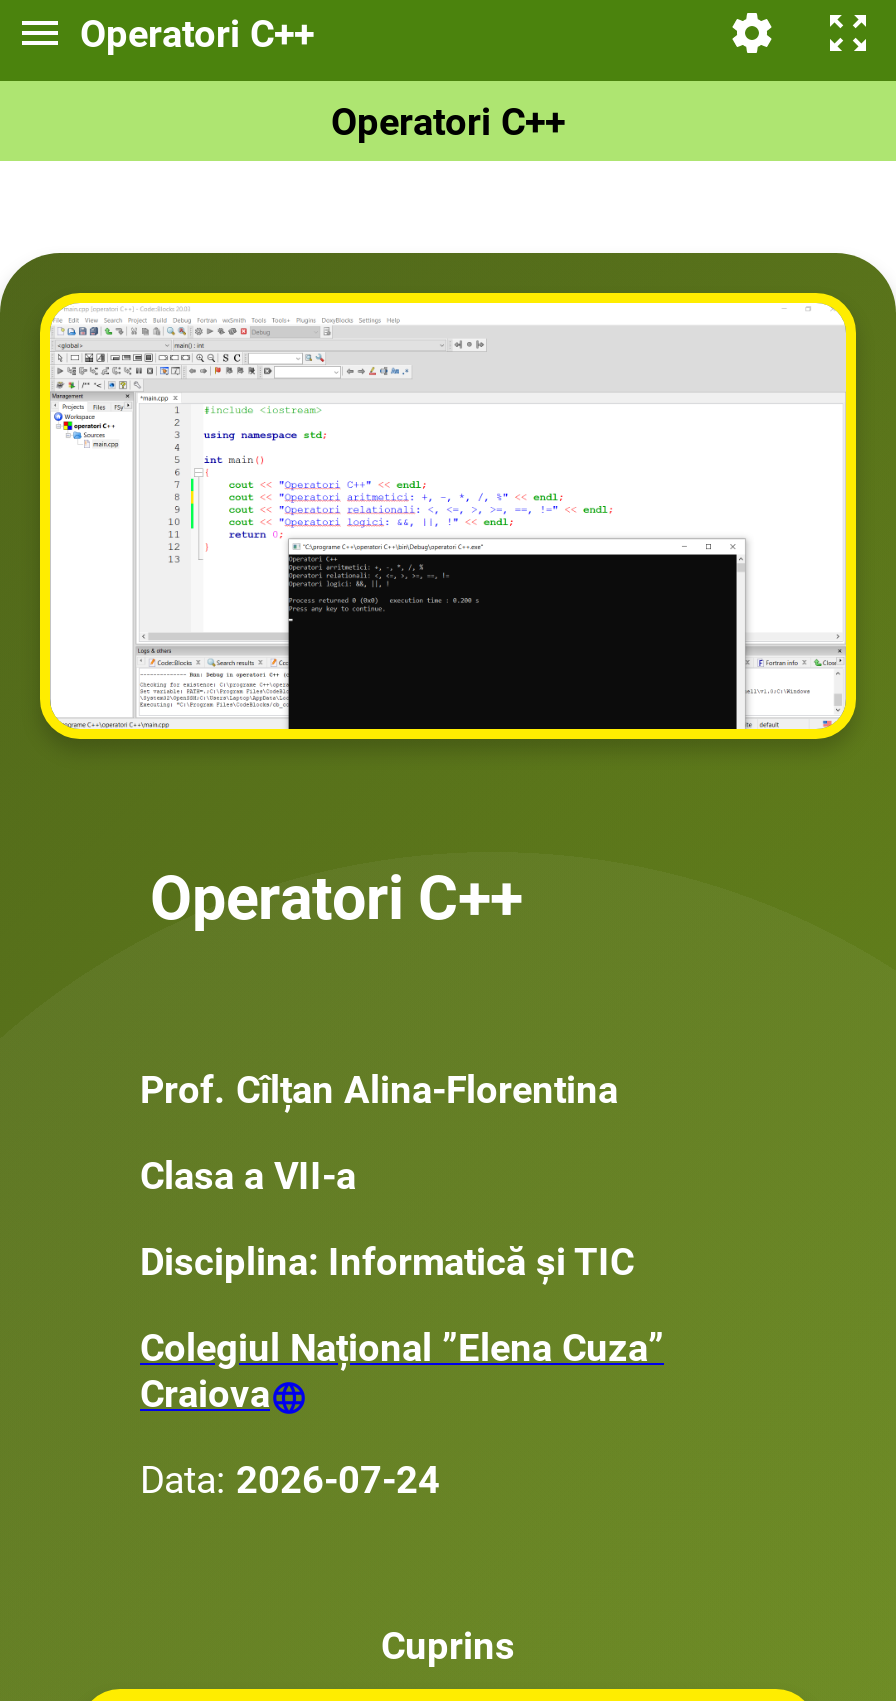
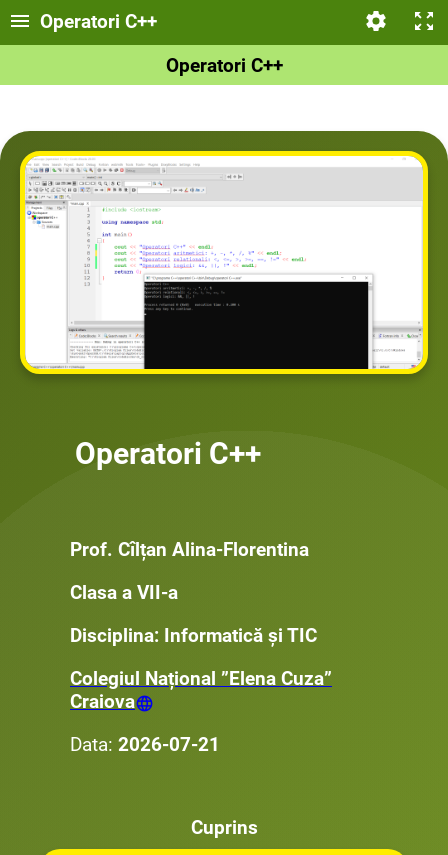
[140,1458,440,1504] Data: 2026-07-24 -> [70,733,220,756] Data: 2026-07-21

